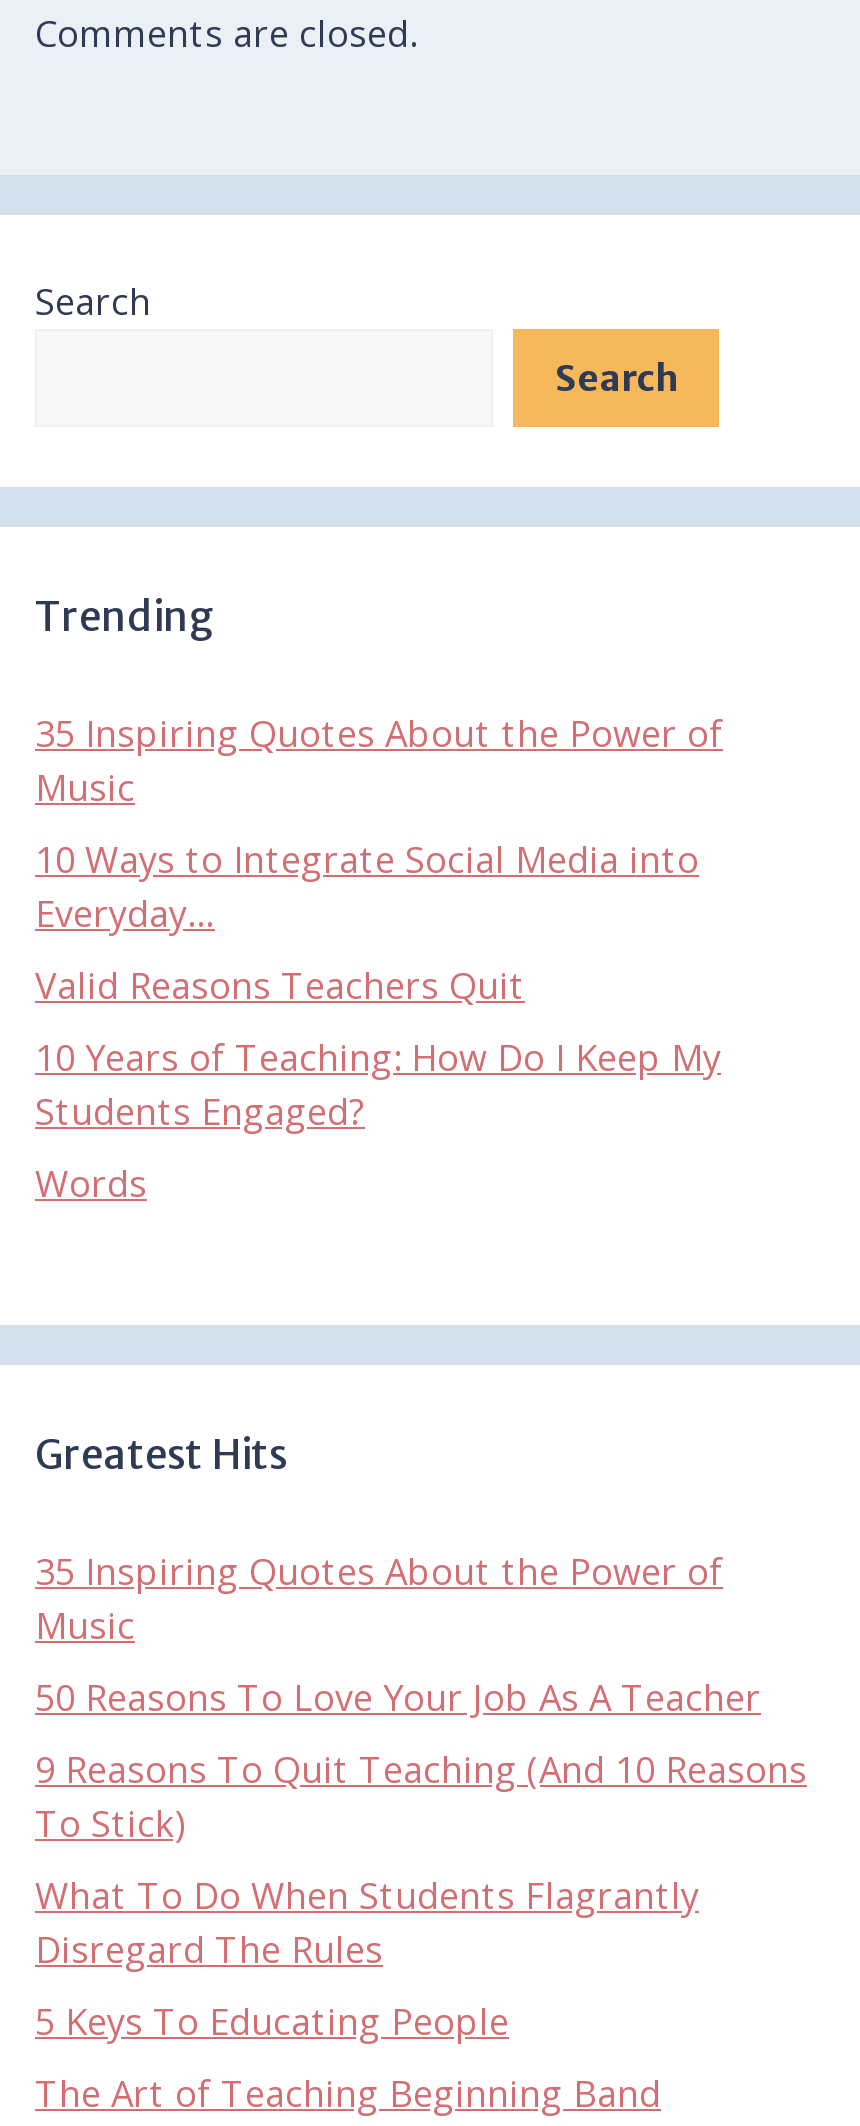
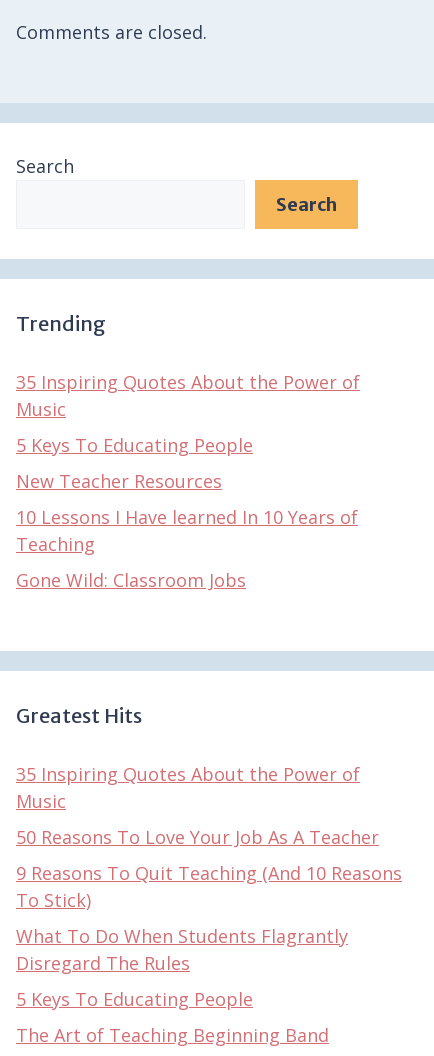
[35,836,699,938] 10 Ways to Integrate Social Media into | Everyday… -> [16,433,253,457] 5 Keys To Educating People
[35,962,525,1010] Valid Reasons Teachers Quit -> [16,469,222,493] New Teacher Resources
[35,1034,721,1136] 10 Years of Teaching: How Do I Keep My | Students Engaged? -> [16,505,358,556] 10 Lessons I Have learned In 10 Years of | Teaching
[35,1160,147,1208] Words -> [16,568,246,592] Gone Wild: Classroom Jobs

